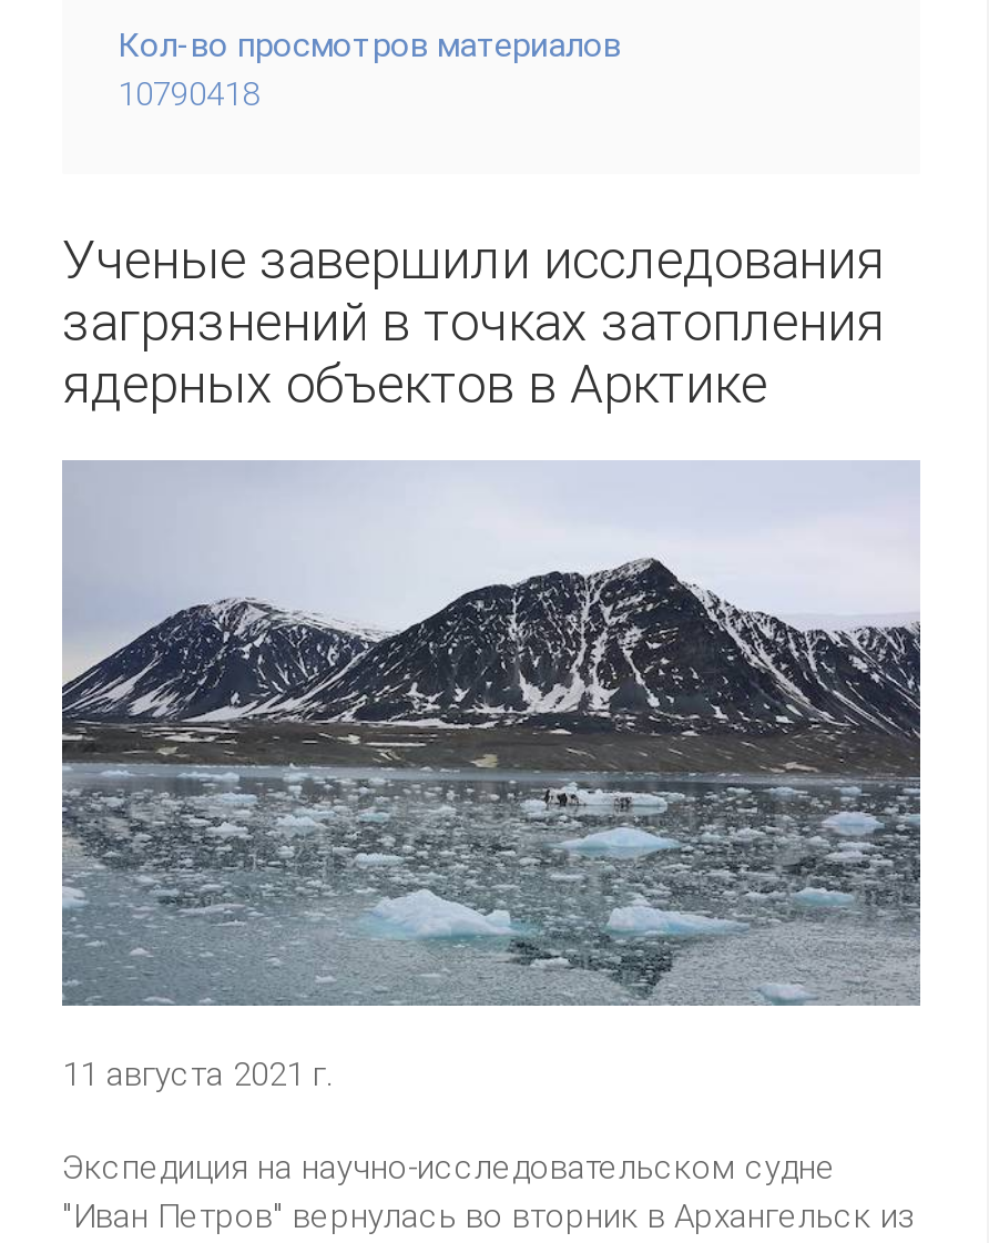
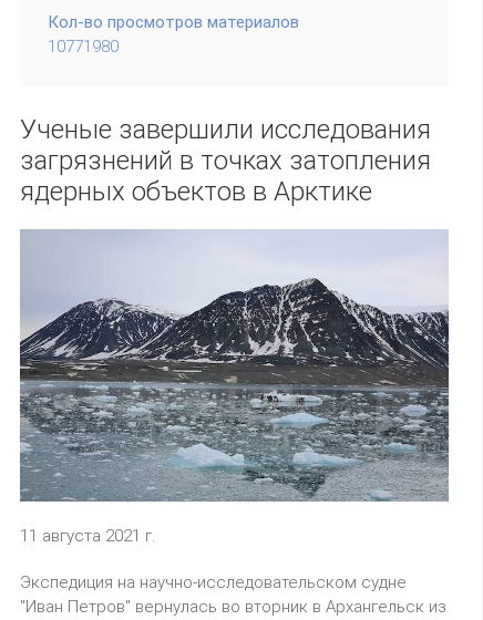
[118,74,259,114] 10790418 -> [48,37,119,56] 10771980

